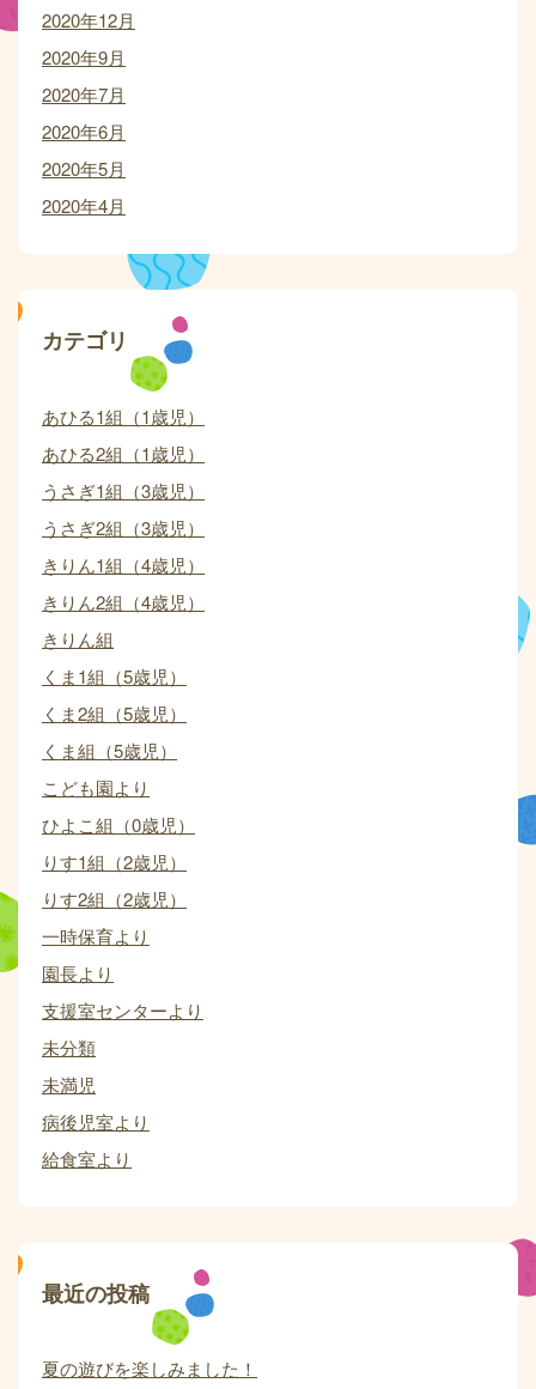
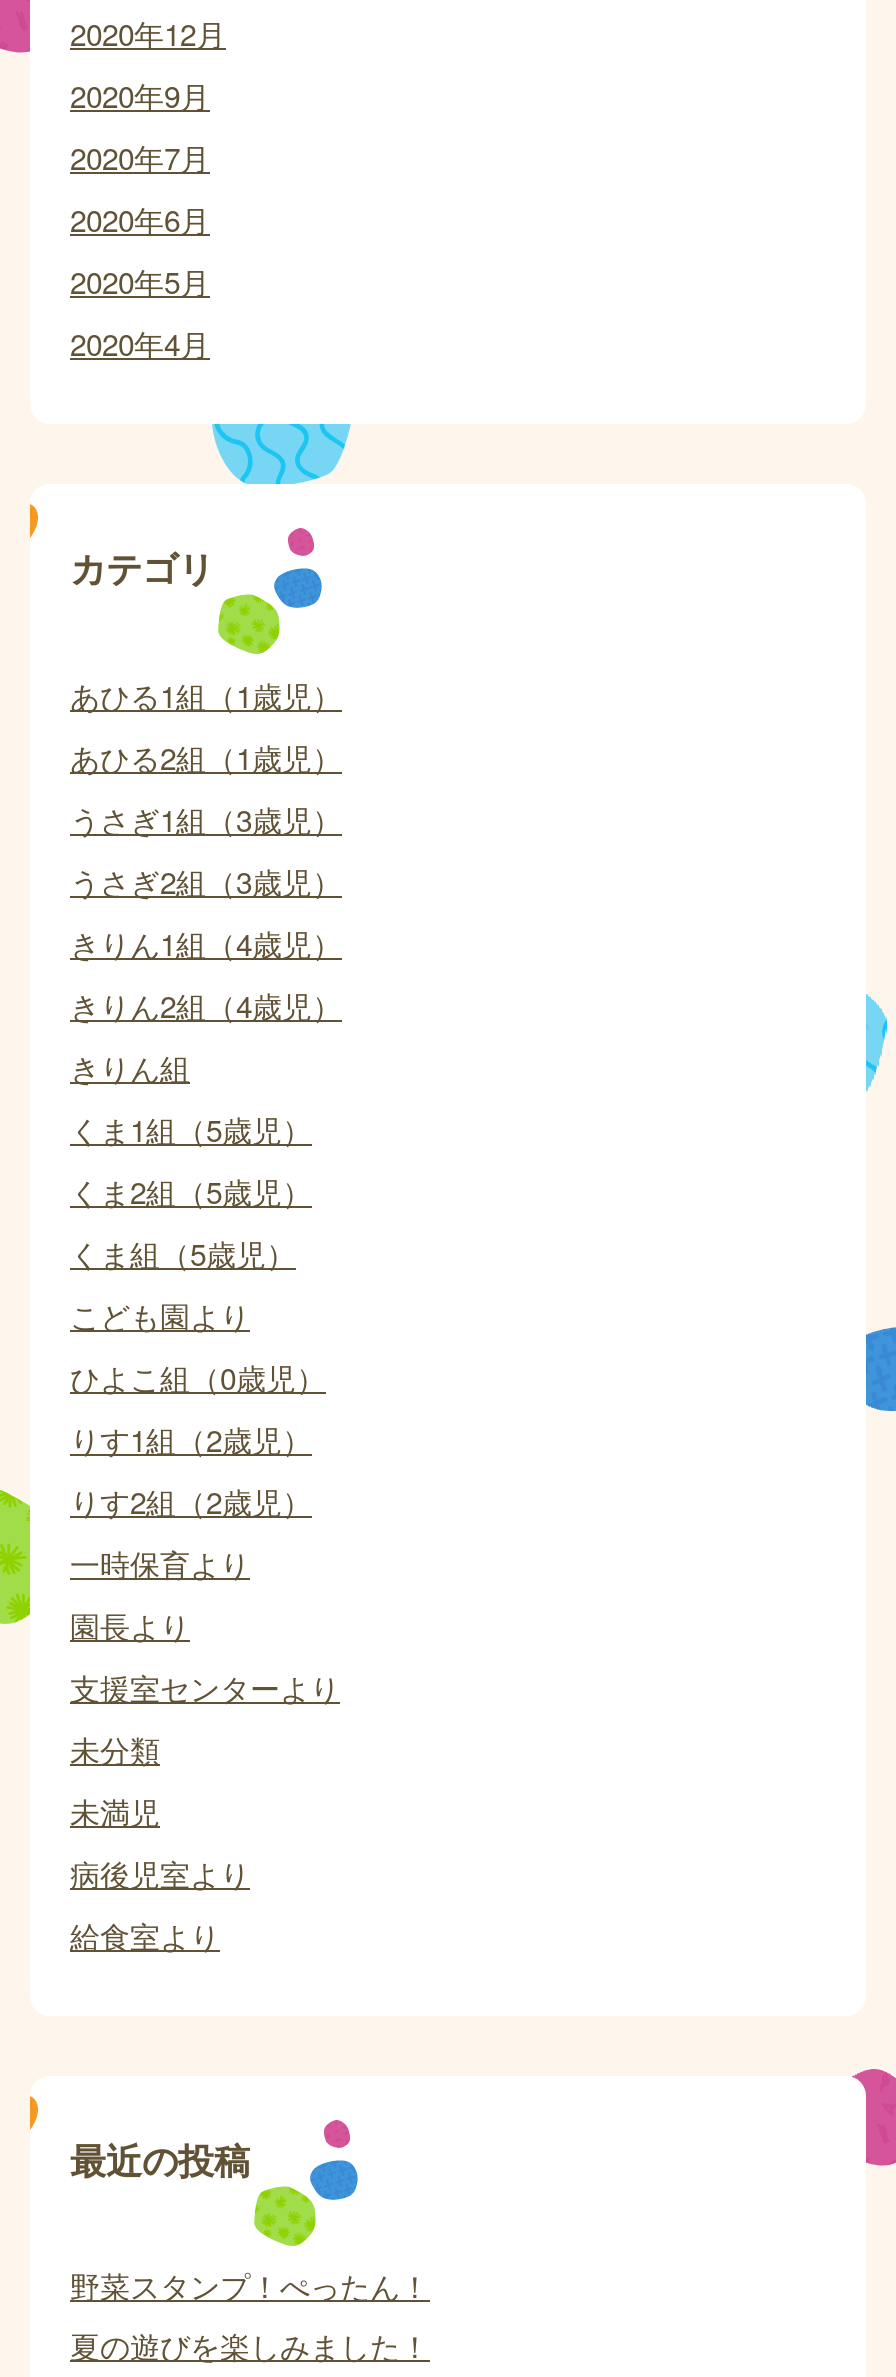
none -> [70,2265,430,2307] 野菜スタンプ！ぺったん！

